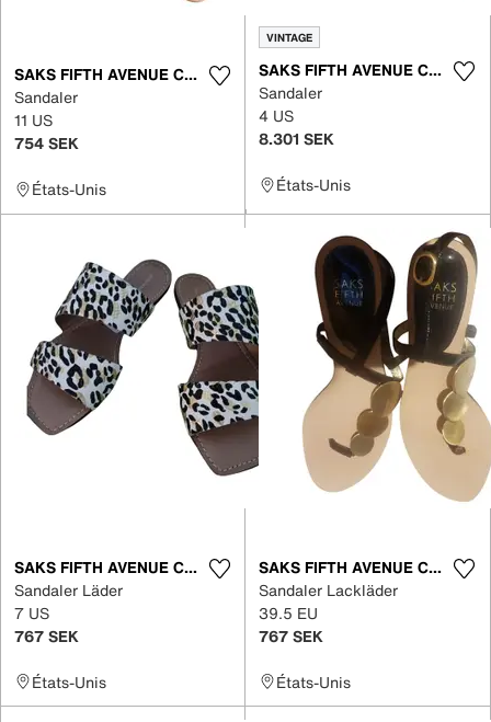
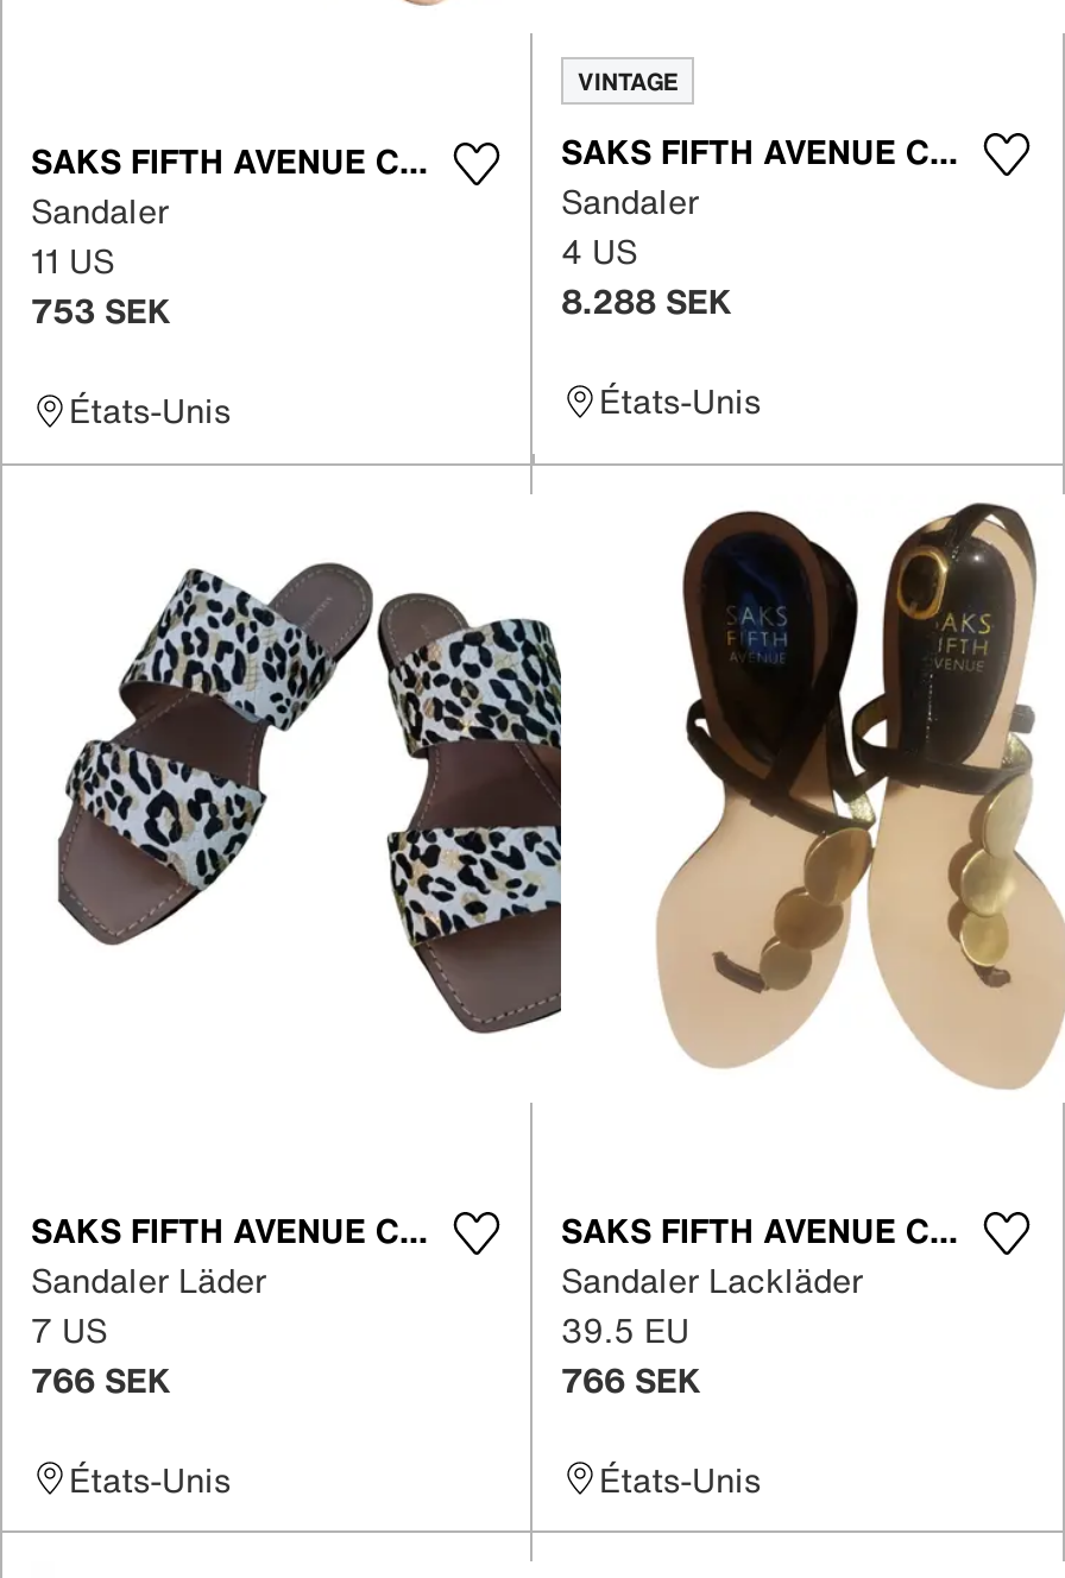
[14,131,79,154] 754 SEK -> [31,285,171,335] 753 SEK
[259,127,334,150] 8.301 SEK -> [561,276,732,326] 8.288 SEK
[14,624,79,647] 767 SEK -> [31,1353,171,1403] 766 SEK
[259,624,323,647] 767 SEK -> [561,1353,701,1403] 766 SEK

